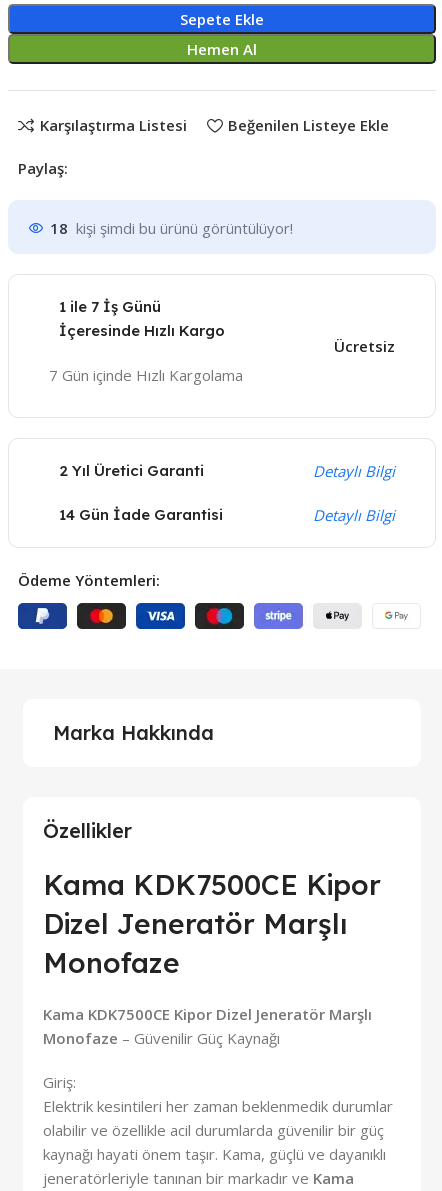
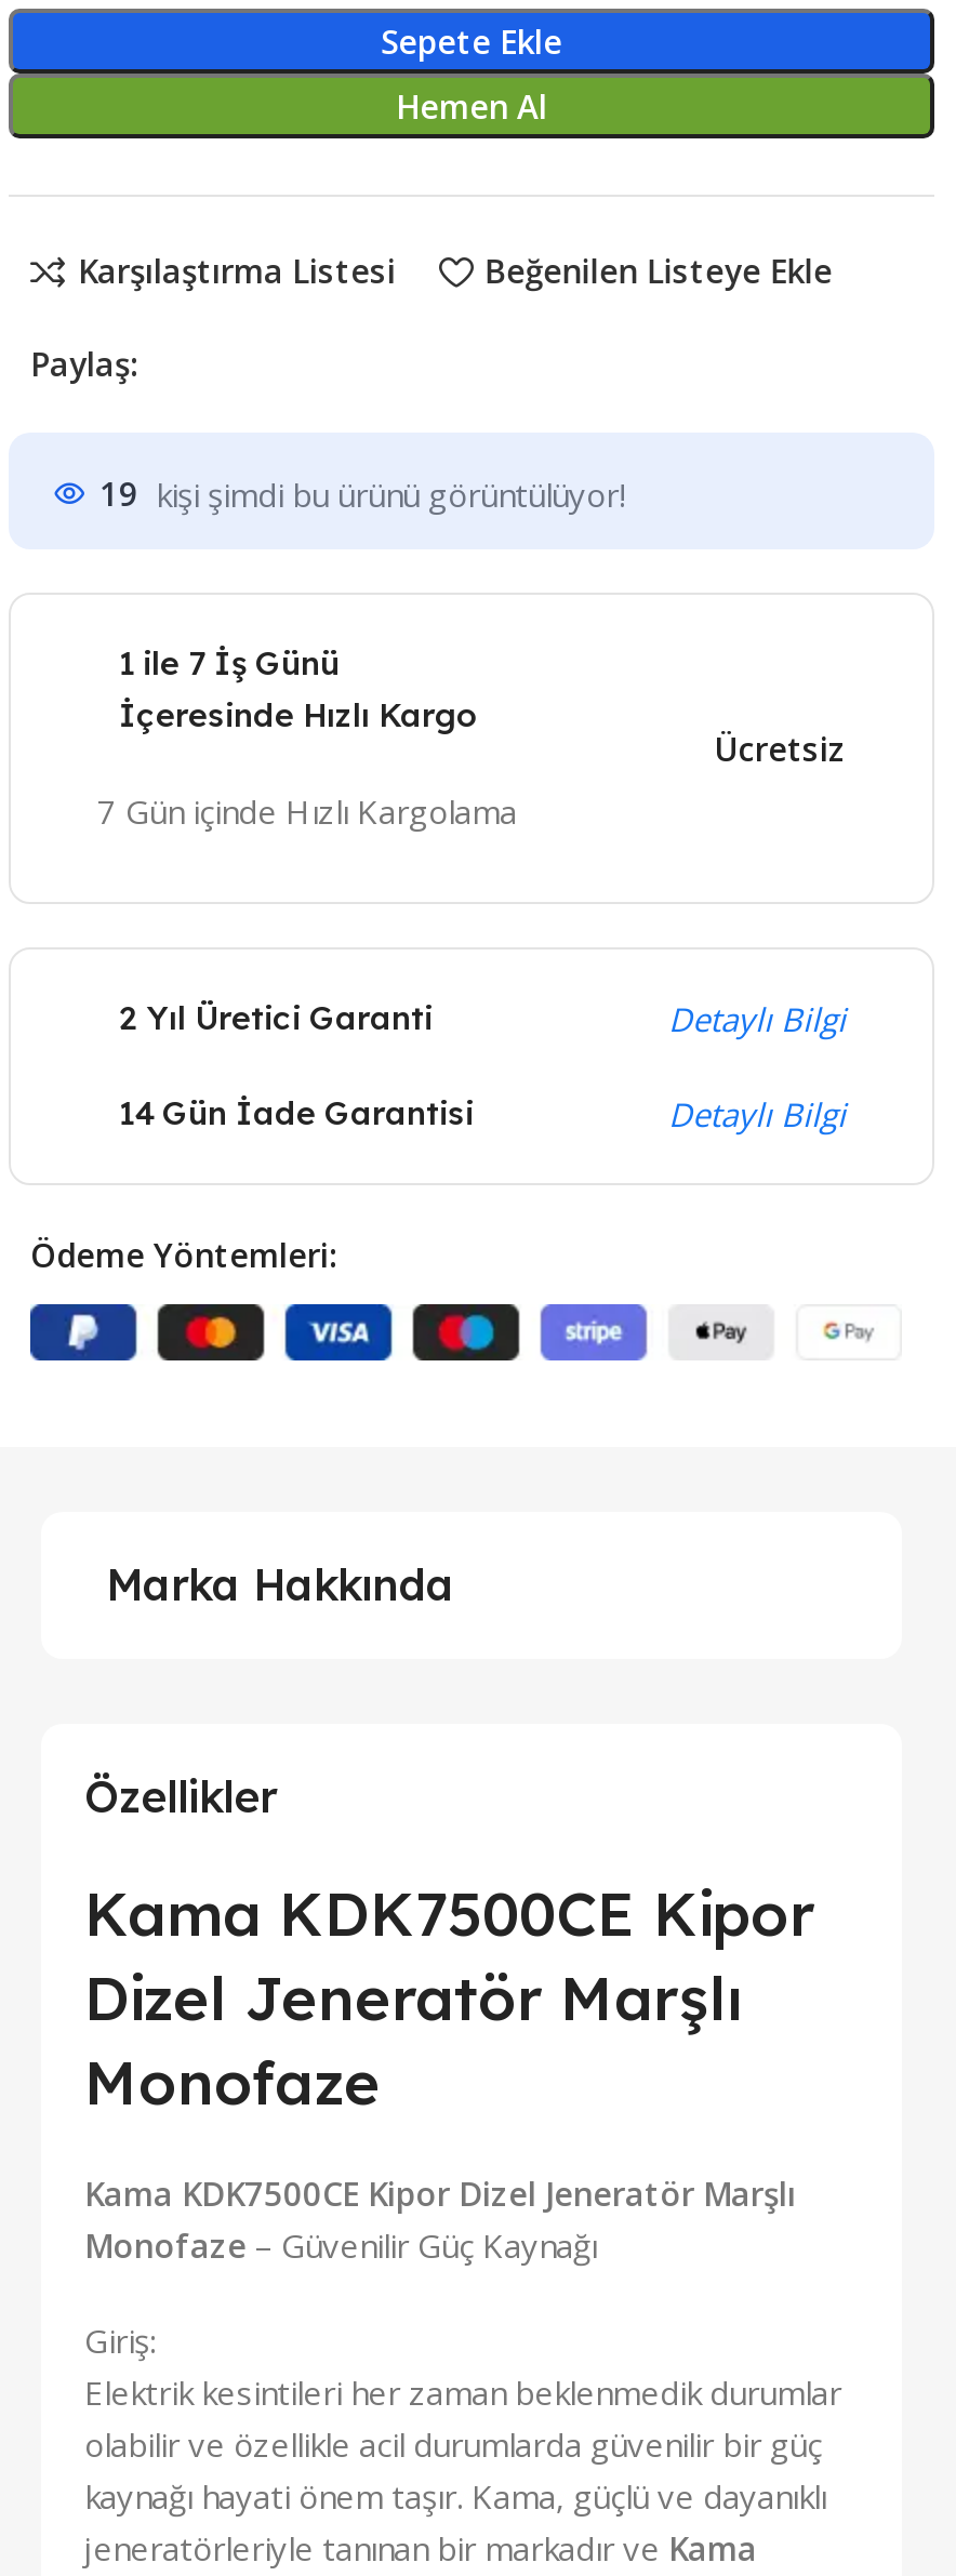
[50,218,293,238] 18 kişi şimdi bu ürünü görüntülüyor! -> [99,473,625,516] 19 kişi şimdi bu ürünü görüntülüyor!

